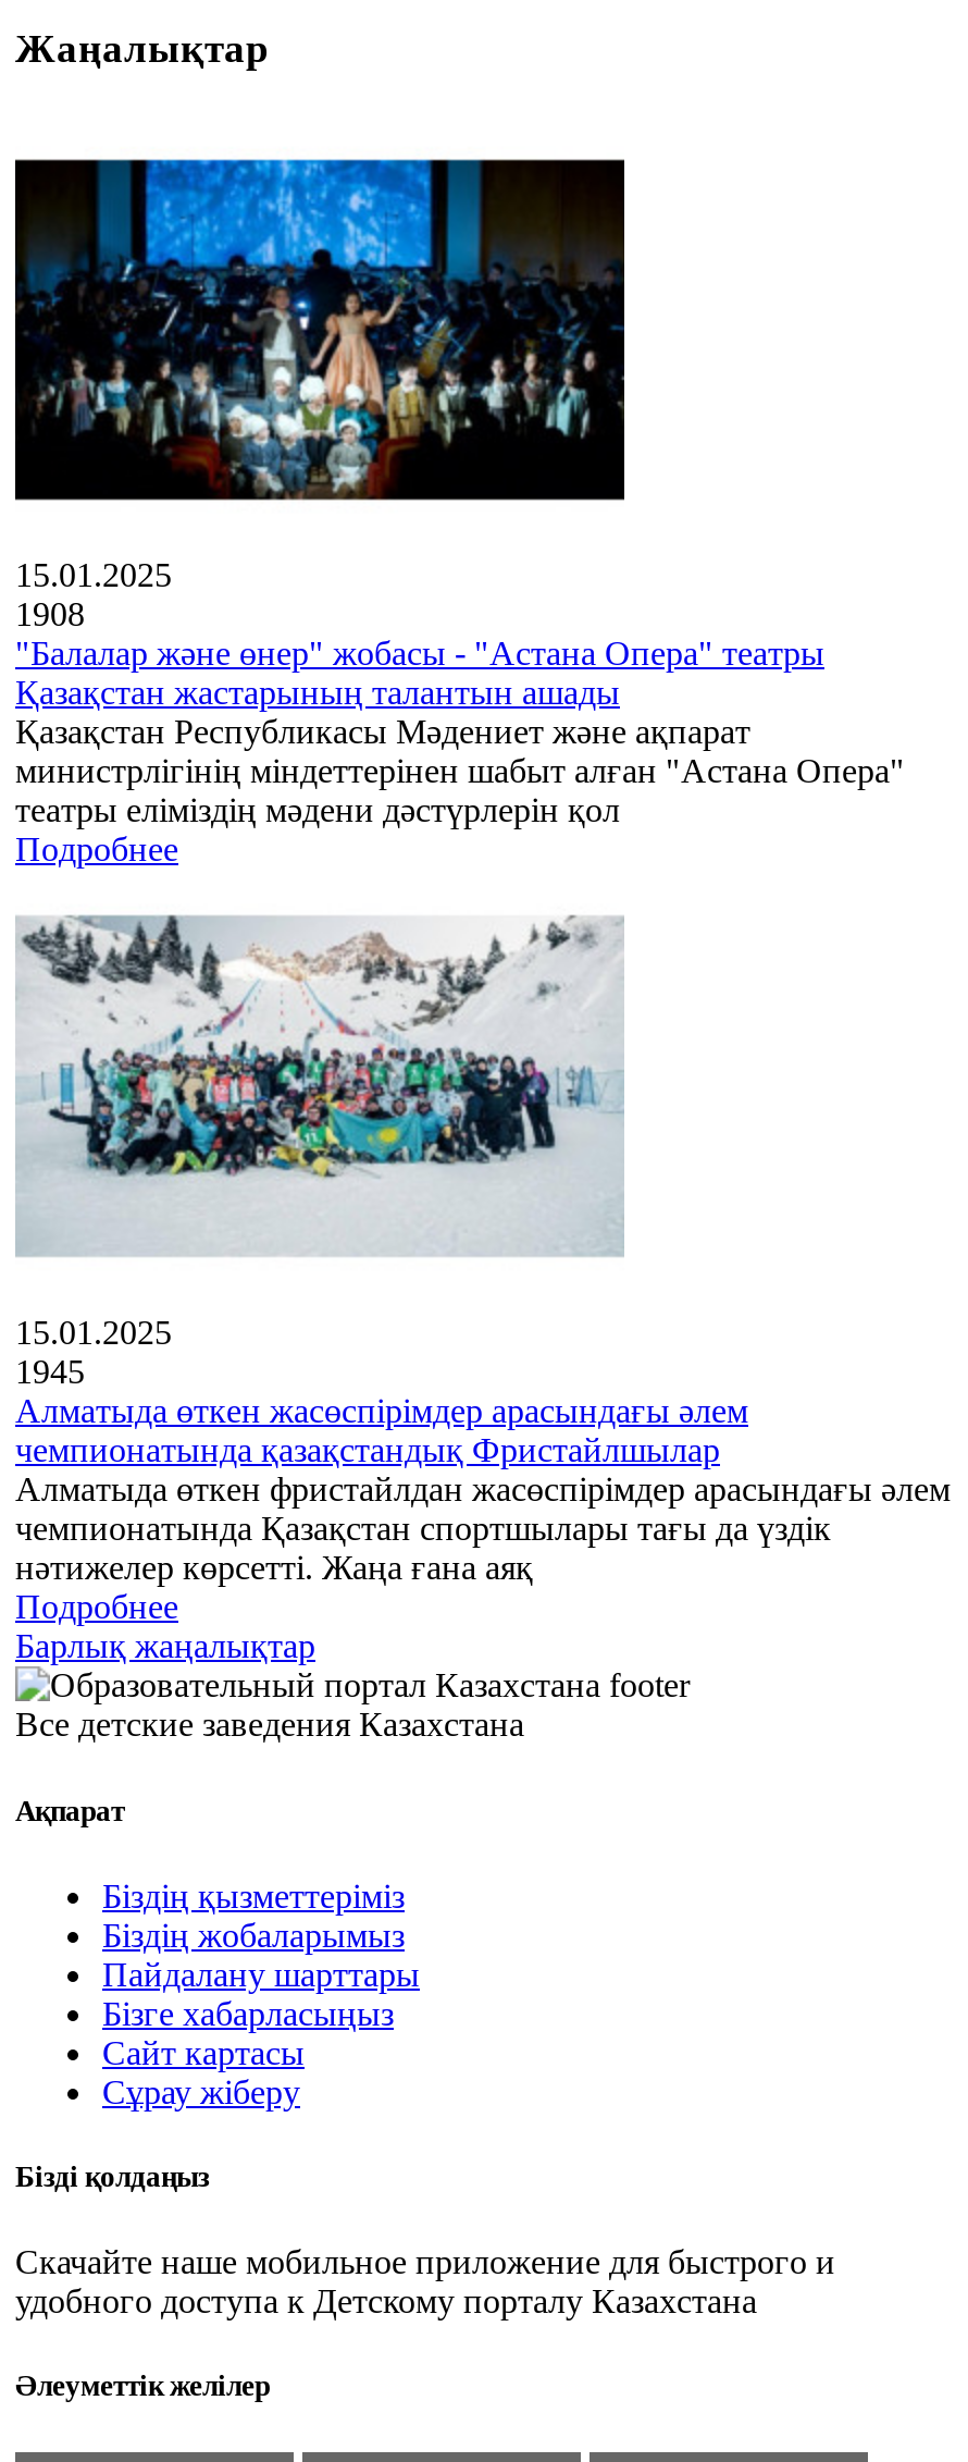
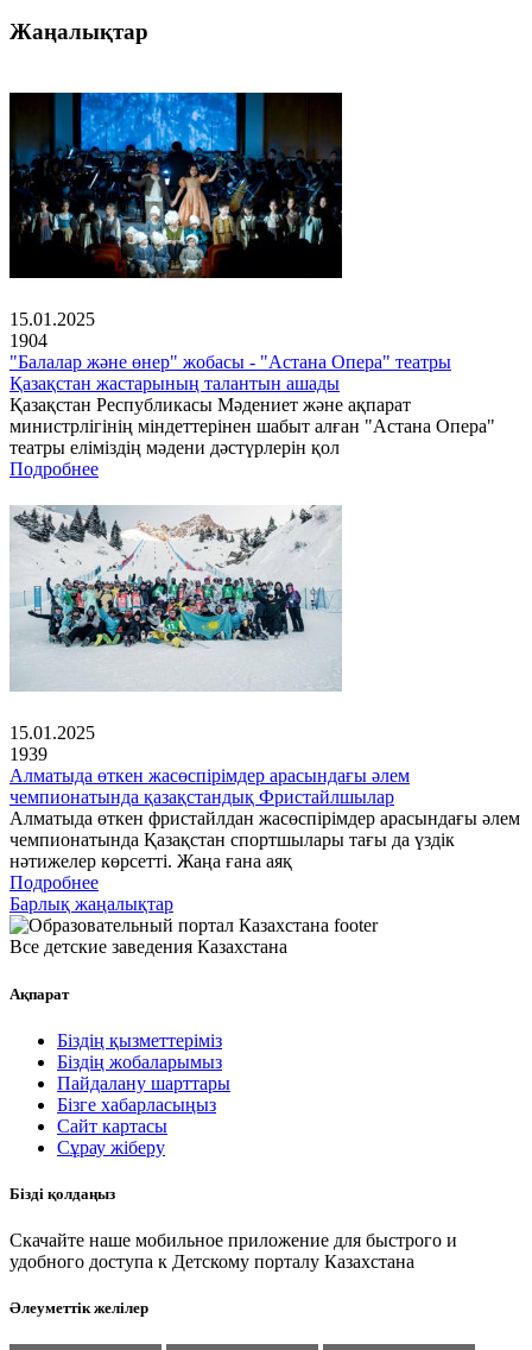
[15,596,85,633] 1908 -> [9,331,47,351] 1904
[15,1354,85,1391] 1945 -> [9,744,47,765] 1939

